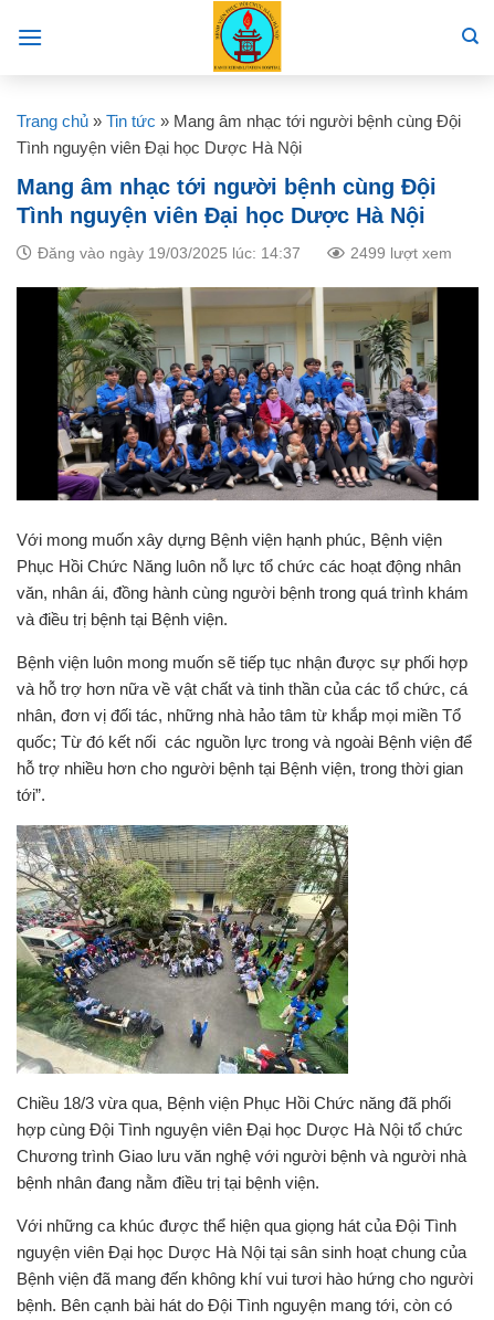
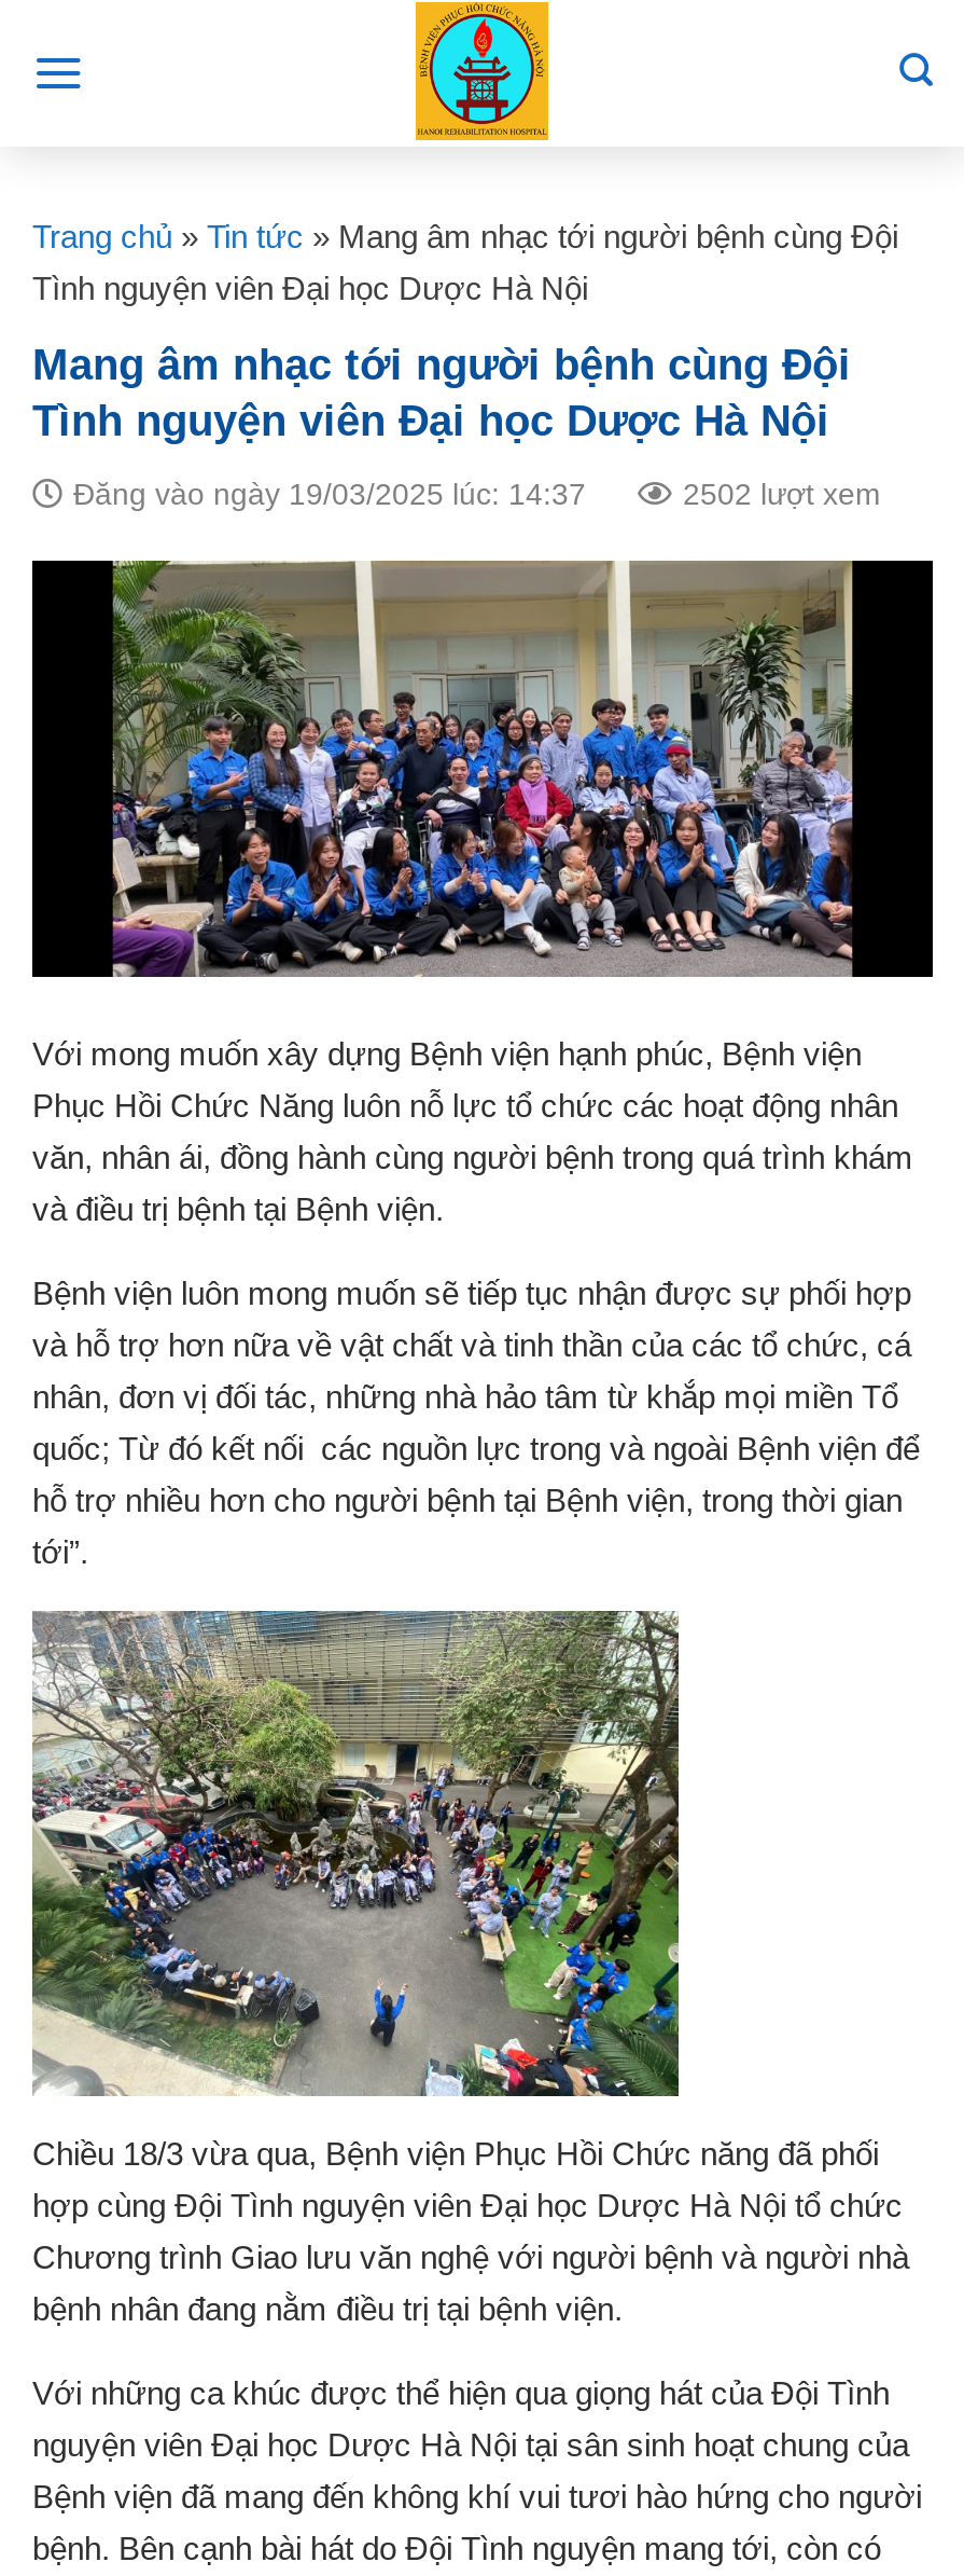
[350,244,452,262] 2499 lượt xem -> [683,477,881,511] 2502 lượt xem

